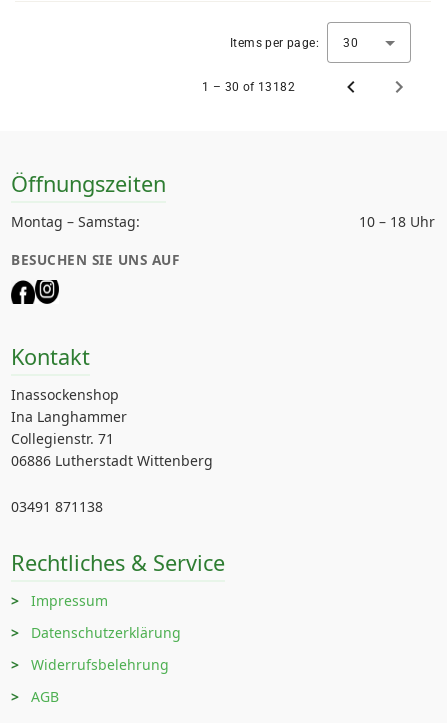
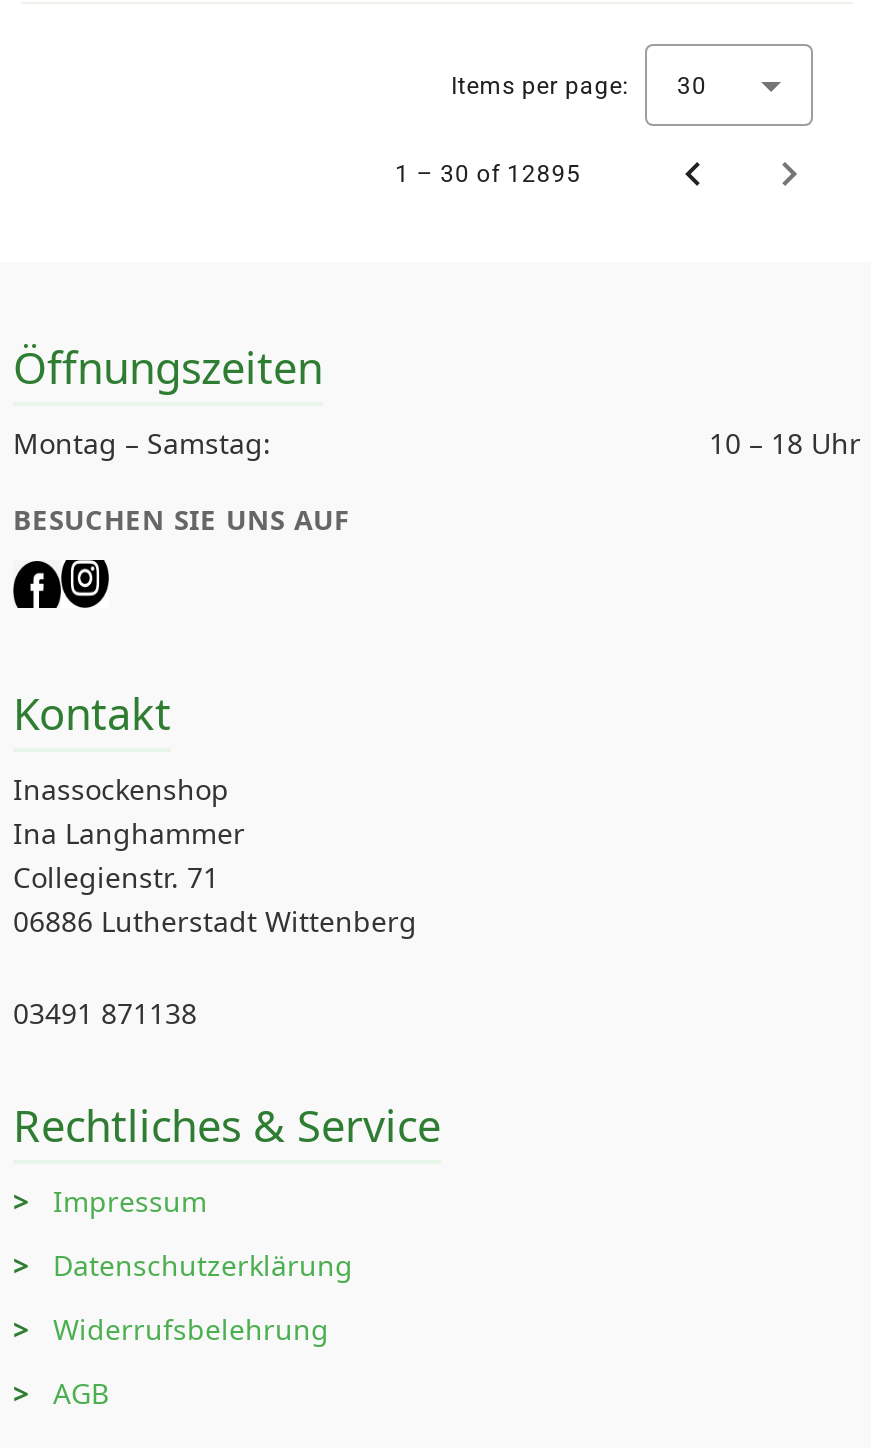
[202,80,295,94] 1 – 30 of 13182 -> [395,160,581,188] 1 – 30 of 12895

